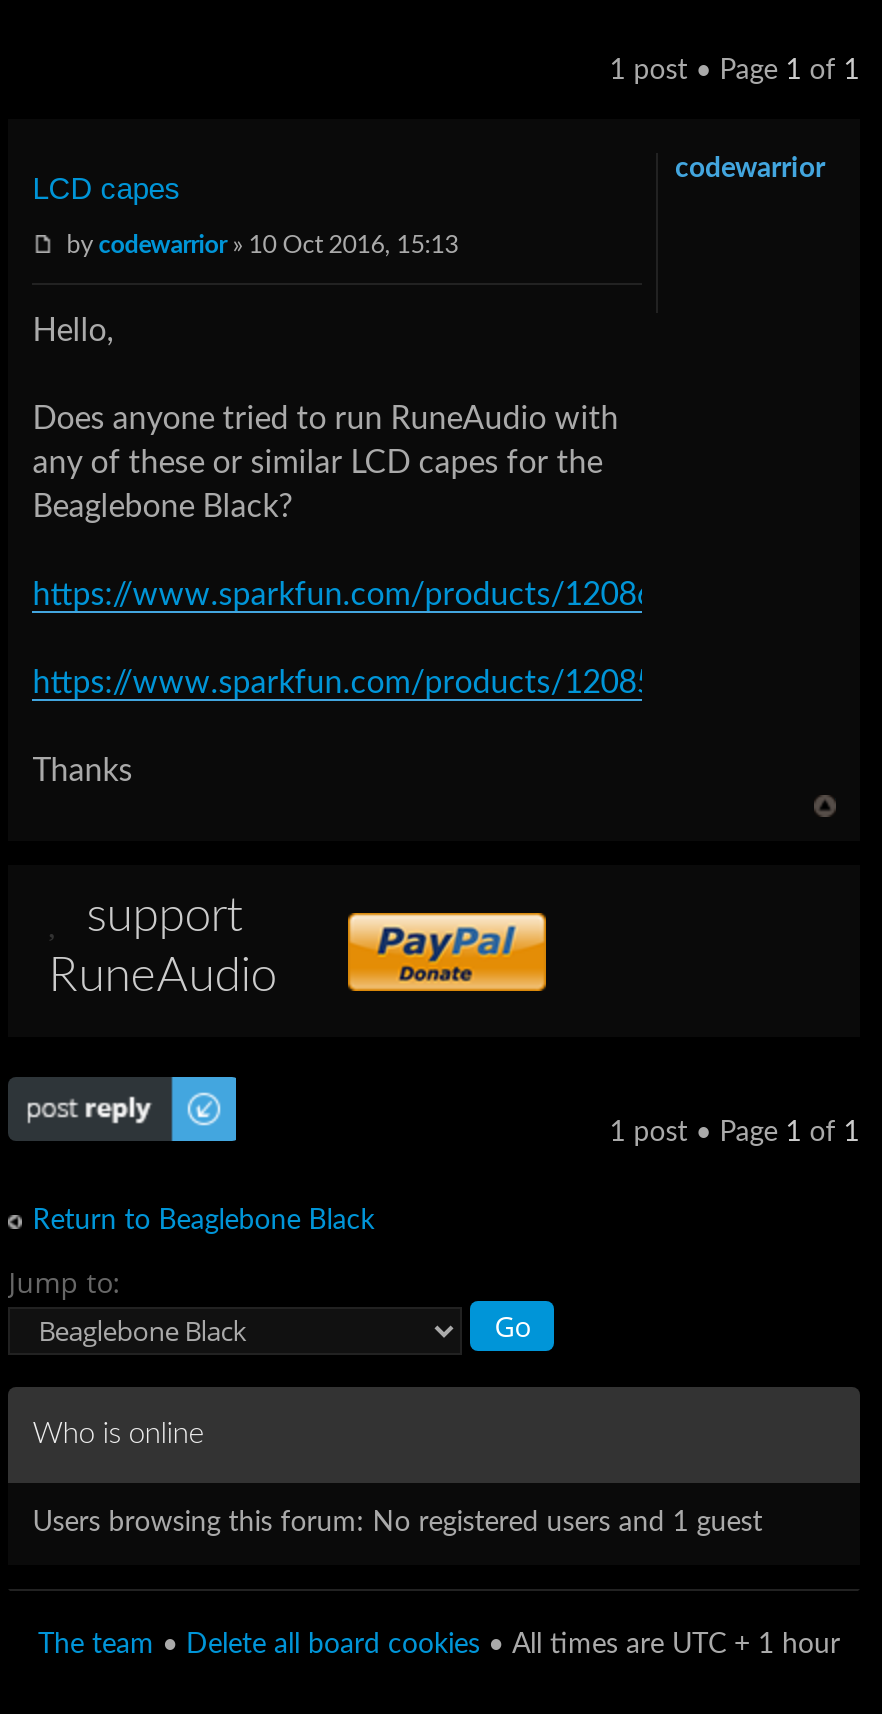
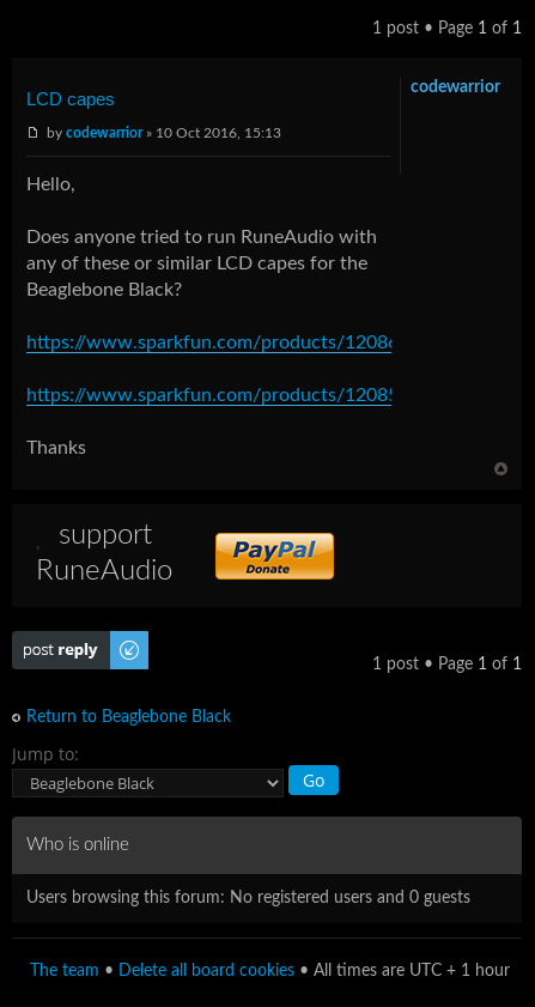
[32,1509,762,1537] Users browsing this forum: No registered users and 1 guest -> [27,890,471,906] Users browsing this forum: No registered users and 0 guests

